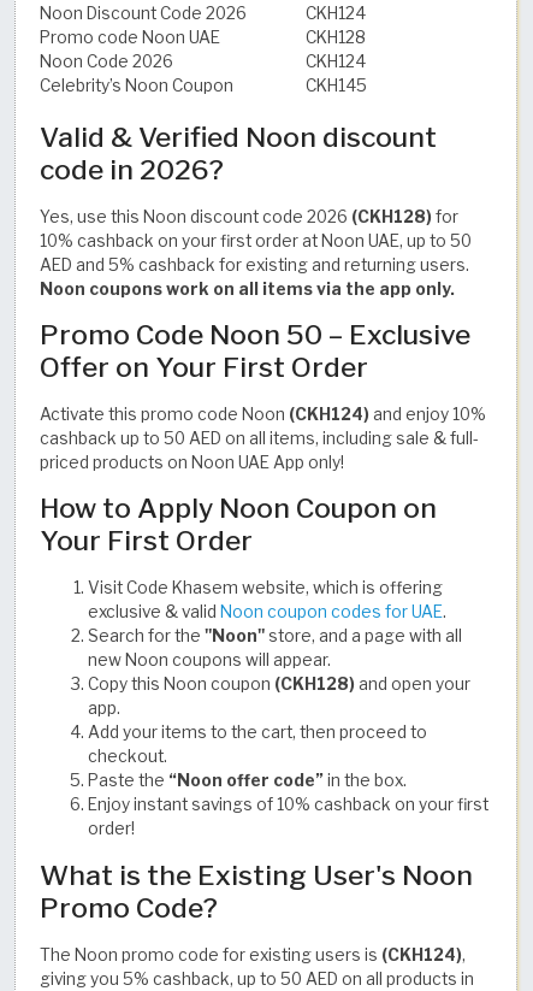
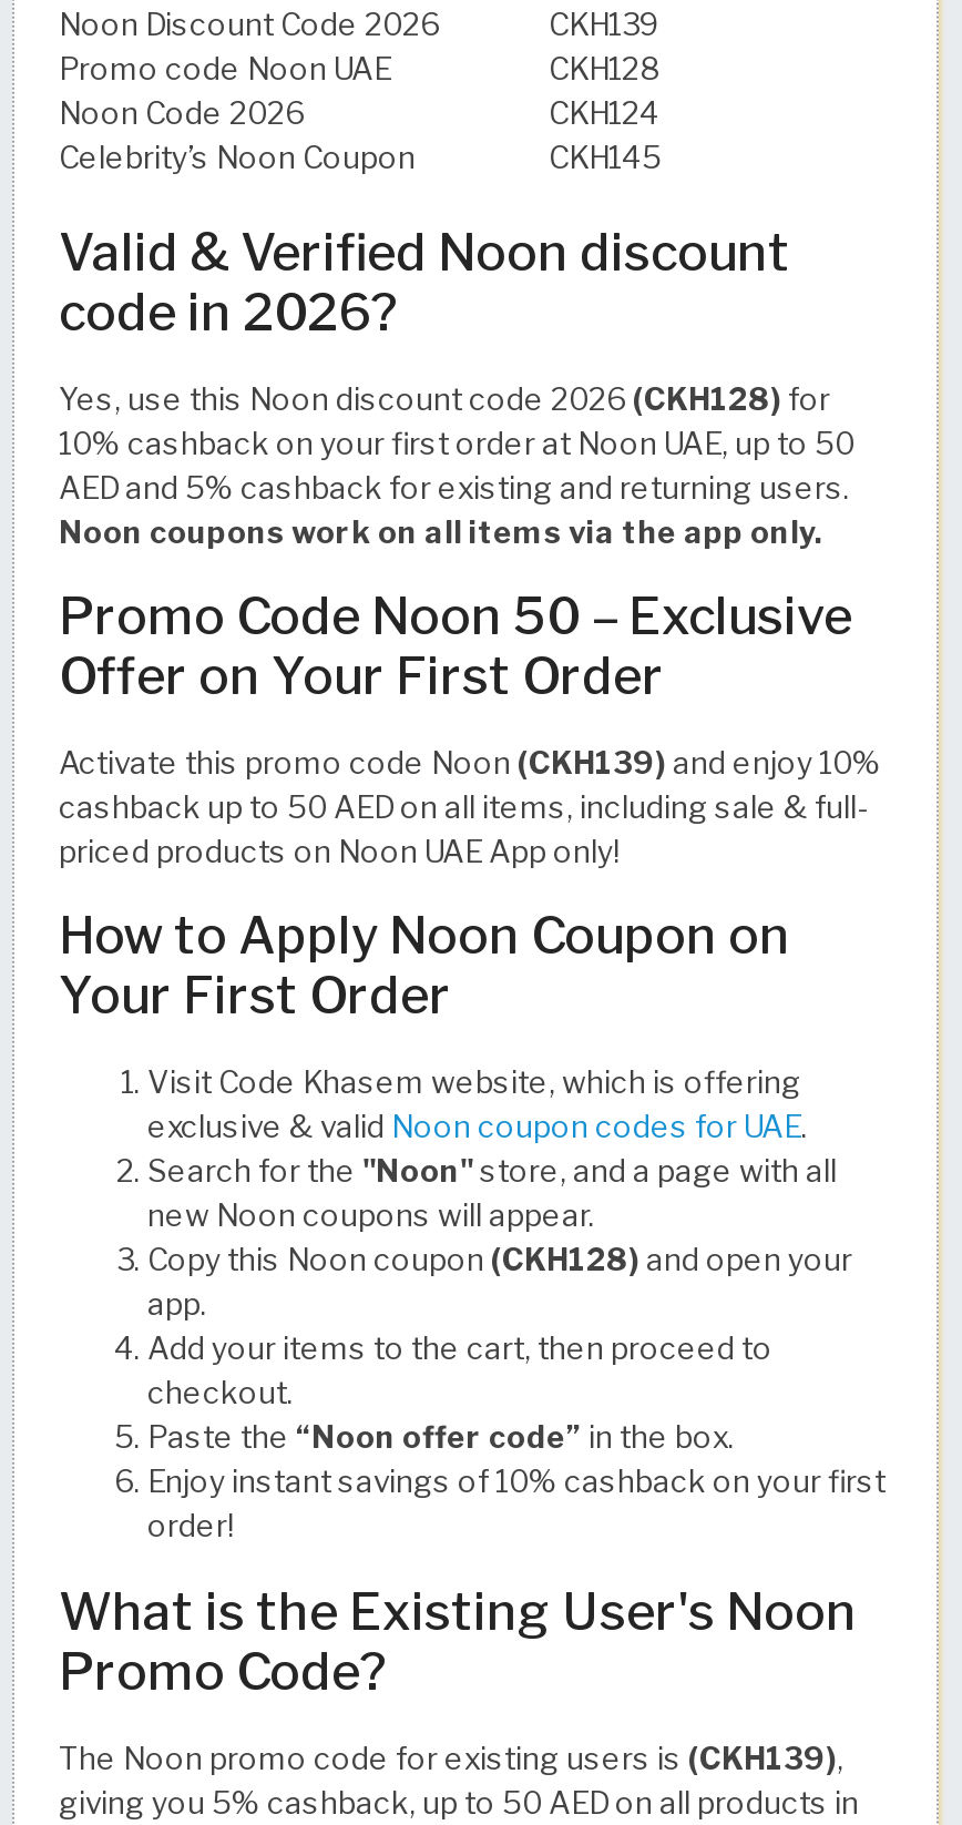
[306,4,366,23] CKH124 -> [549,7,659,43] CKH139
[40,405,486,424] Activate this promo code Noon (CKH124) and enjoy 10% -> [59,746,881,781] Activate this promo code Noon (CKH139) and enjoy 10%
[40,945,466,964] The Noon promo code for existing users is (CKH124), -> [59,1740,843,1775] The Noon promo code for existing users is (CKH139),

